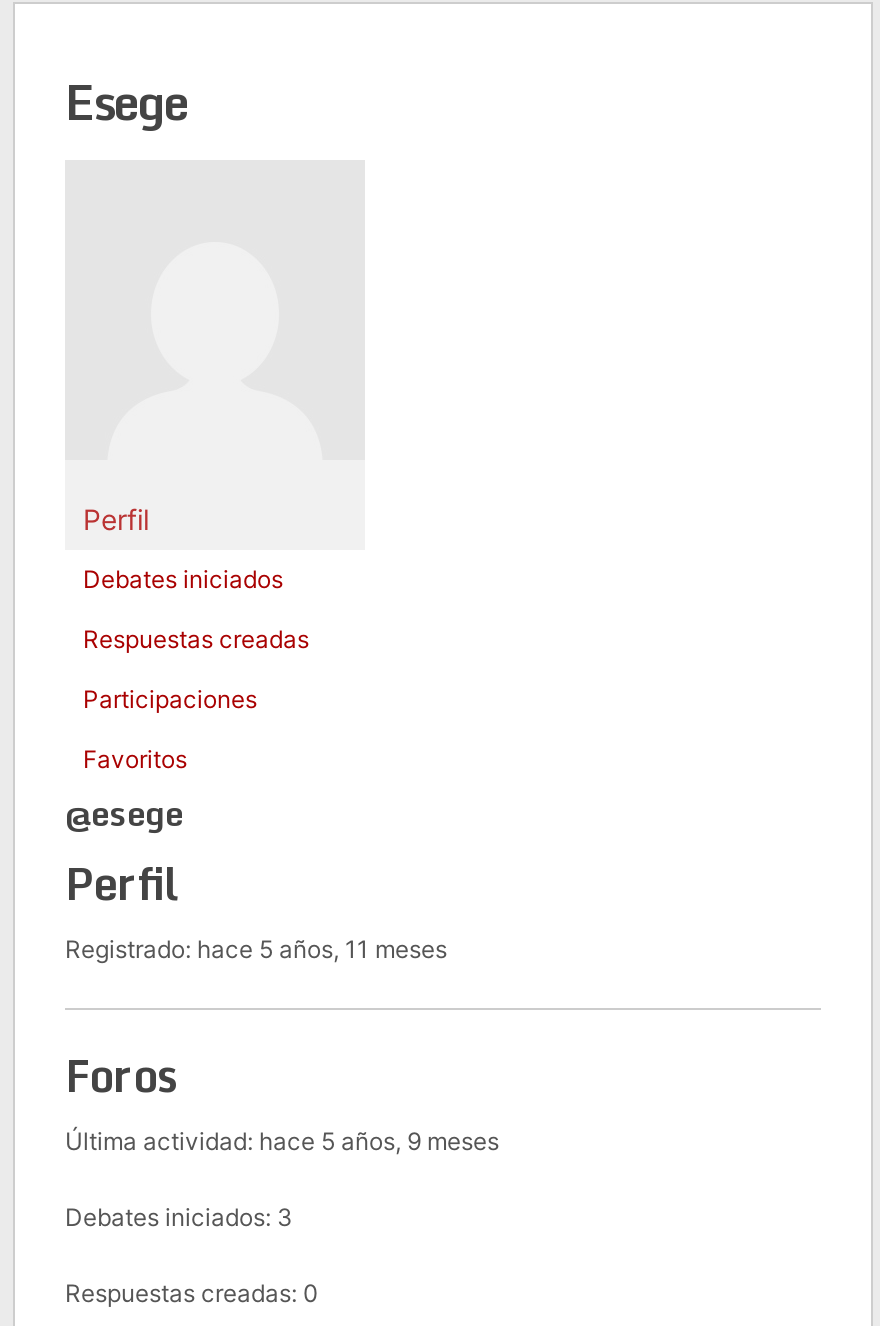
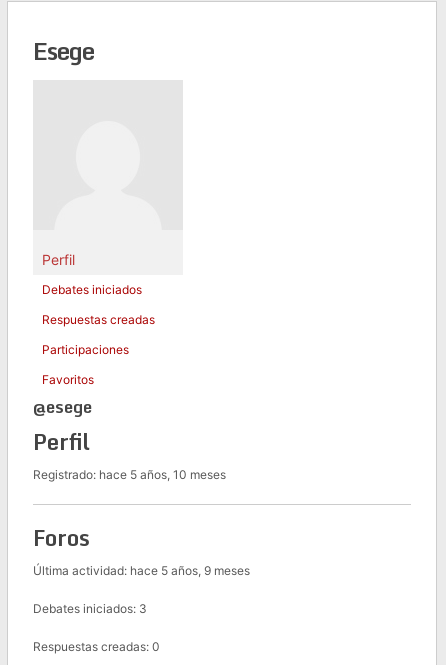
[65,934,447,964] Registrado: hace 5 años, 11 meses -> [33,467,226,482] Registrado: hace 5 años, 10 meses

